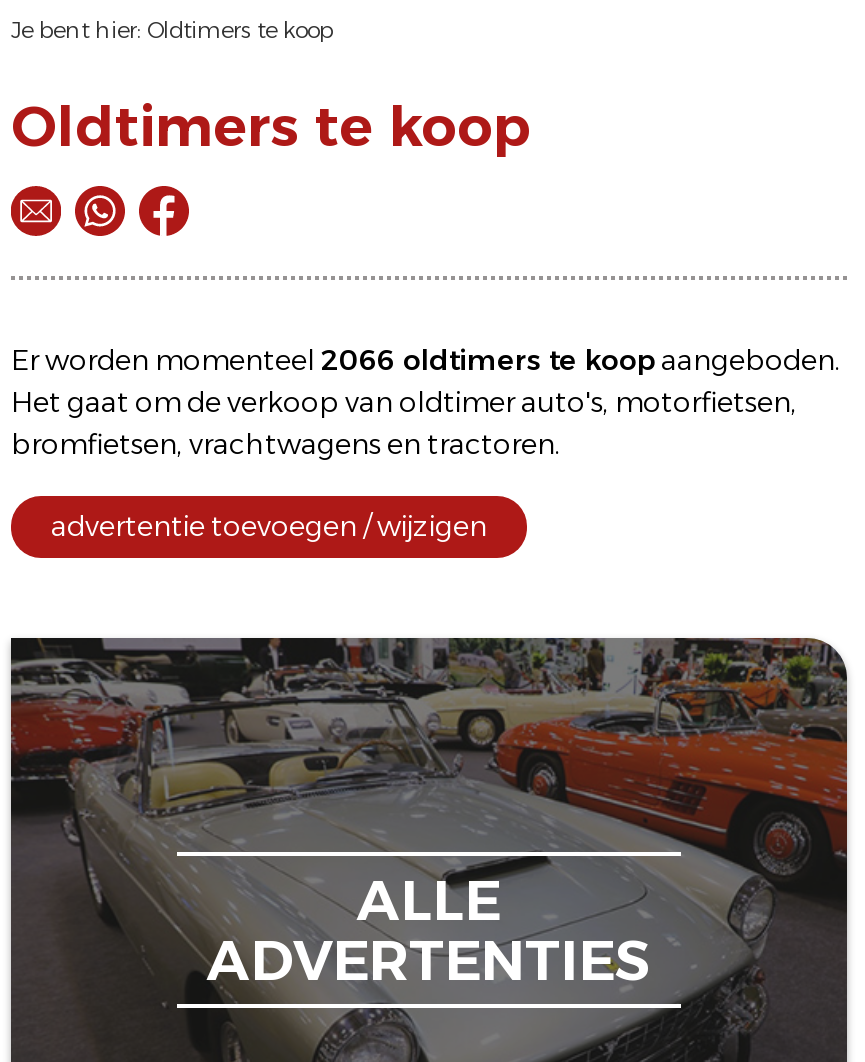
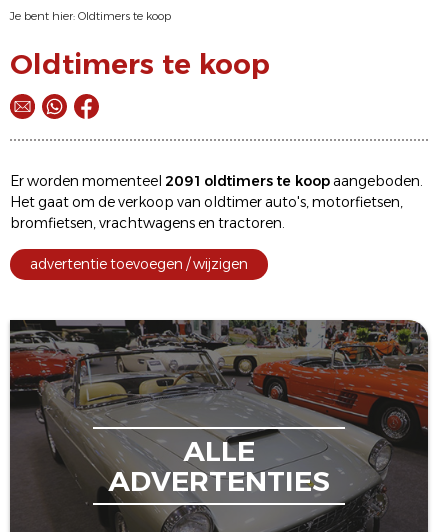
[11,342,841,378] Er worden momenteel 2066 oldtimers te koop aangeboden. -> [10,172,423,190] Er worden momenteel 2091 oldtimers te koop aangeboden.

